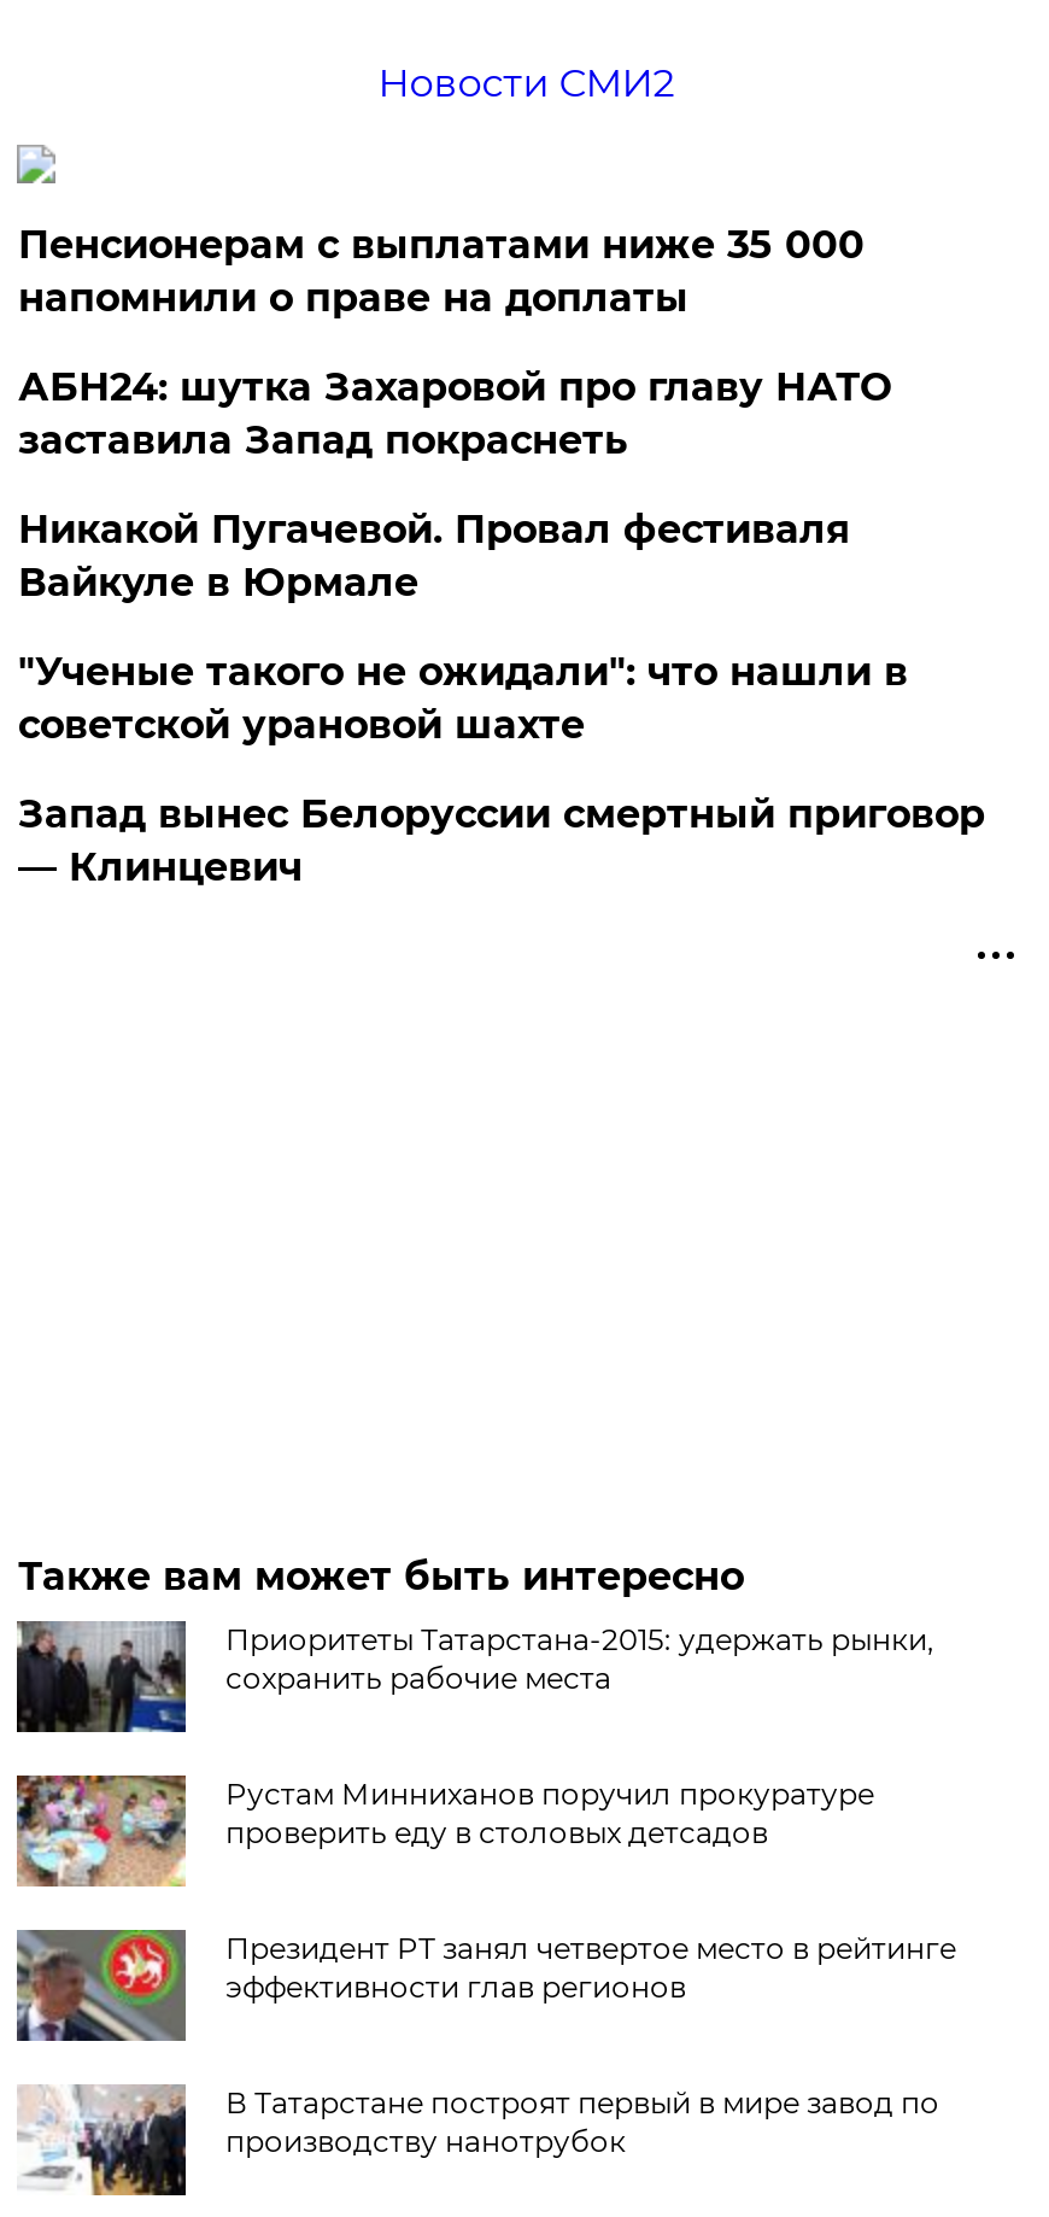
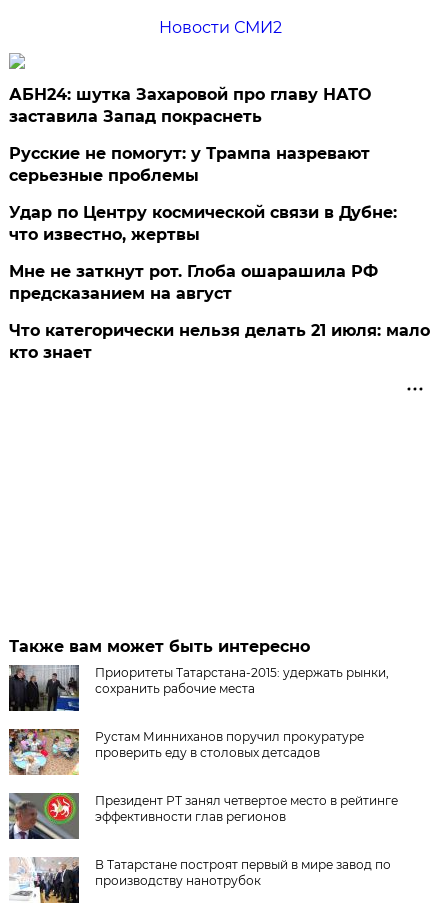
[18,222,864,321] Пенсионерам с выплатами ниже 35 000 | напомнили о праве на доплаты -> none
moved [18,364,891,463] -> [9,85,371,126]: АБН24: шутка Захаровой про главу НАТО | заставила Запад покраснеть
[18,506,985,890] Никакой Пугачевой. Провал фестиваля | Вайкуле в Юрмале | "Ученые такого не ожидали": что нашли в | советской урановой шахте | Запад вынес Белоруссии смертный приговор | — Клинцевич -> [9,144,430,362] Русские не помогут: у Трампа назревают | серьезные проблемы | Удар по Центру космической связи в Дубне: | что известно, жертвы | Мне не заткнут рот. Глоба ошарашила РФ | предсказанием на август | Что категорически нельзя делать 21 июля: мало | кто знает

